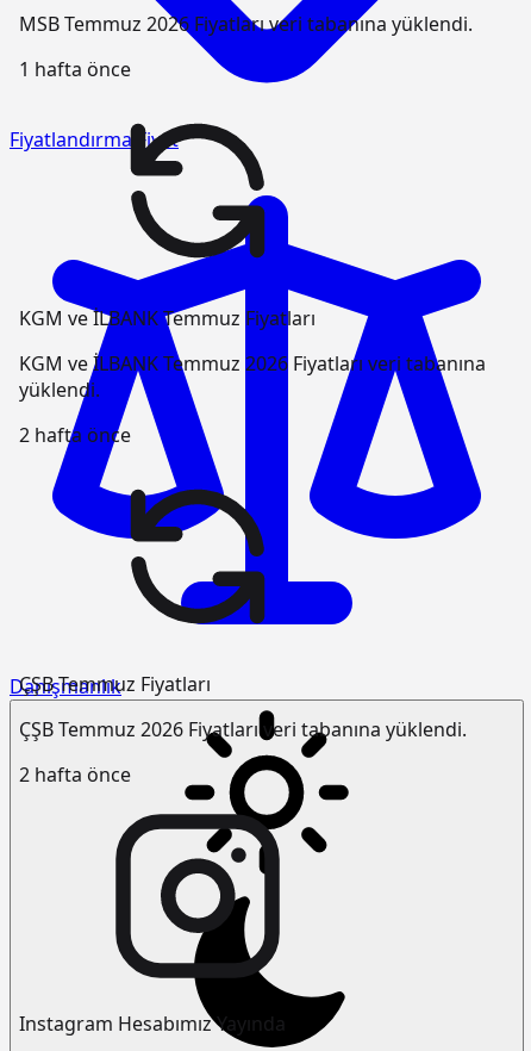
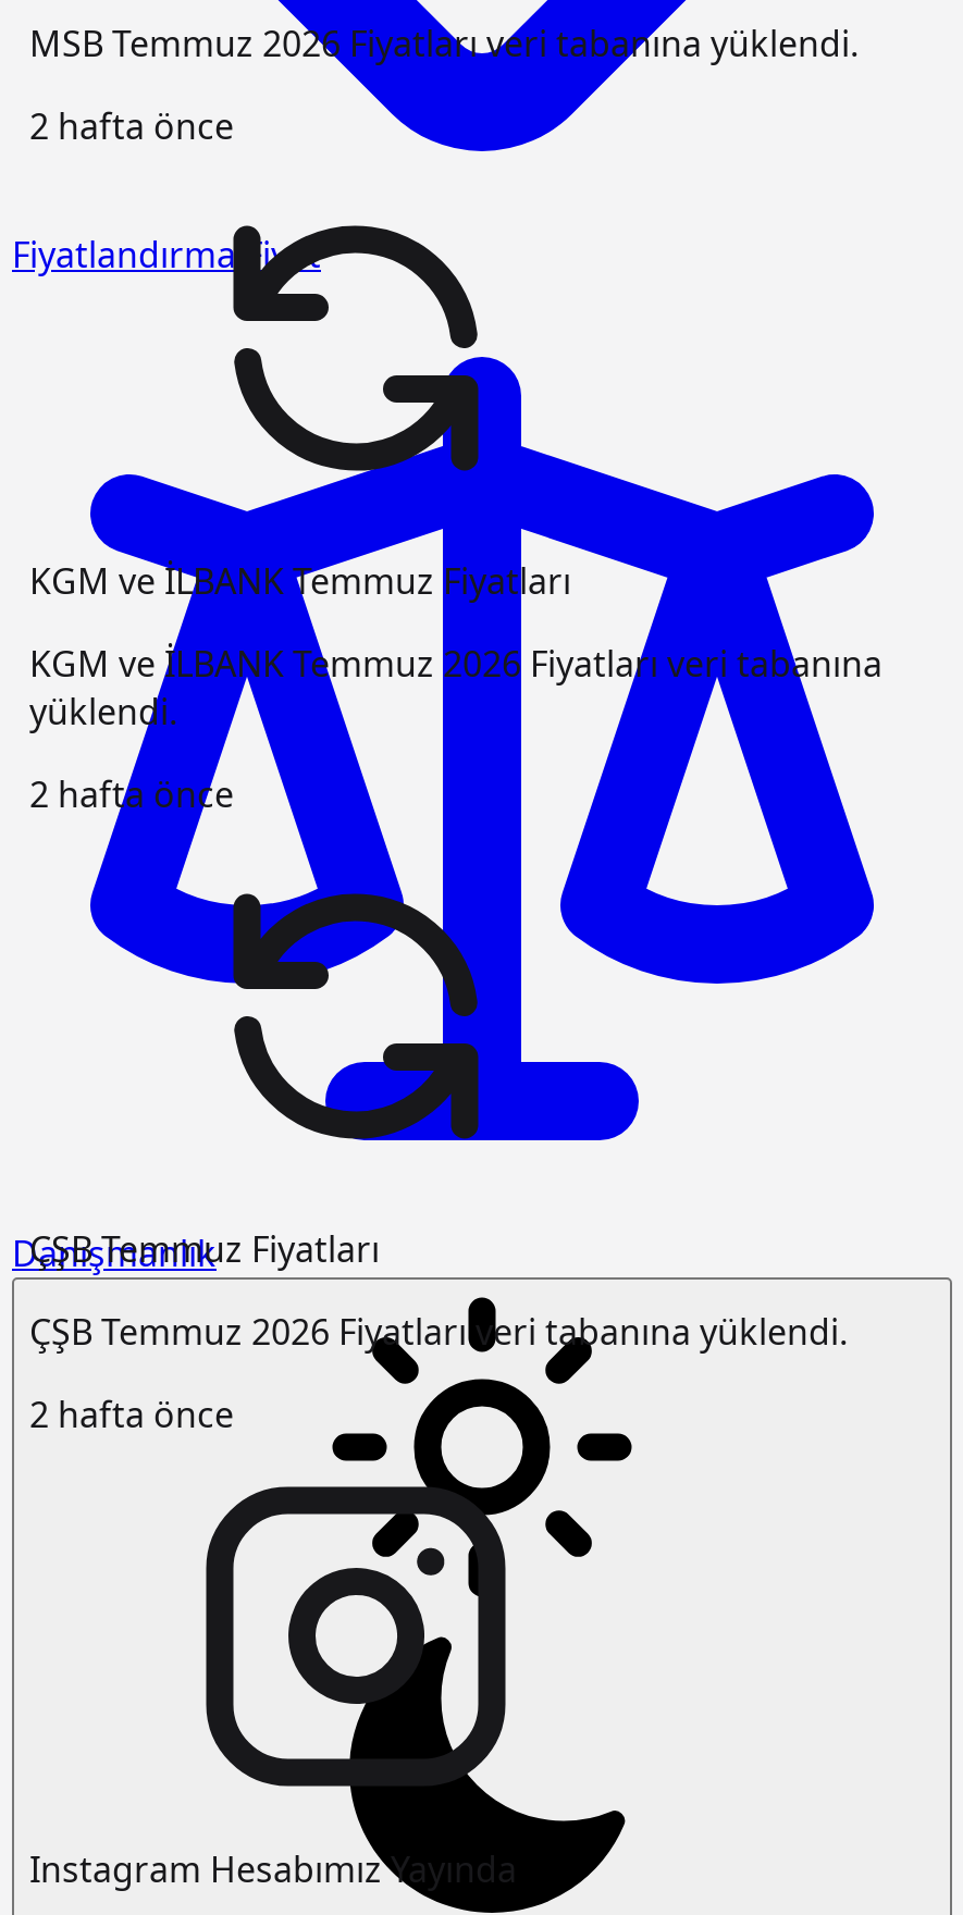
[19,56,131,83] 1 hafta önce -> [29,103,234,151] 2 hafta önce

